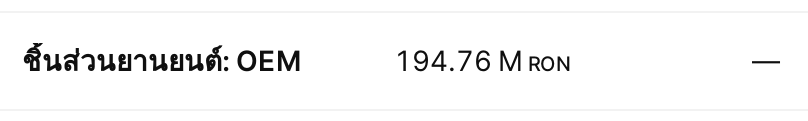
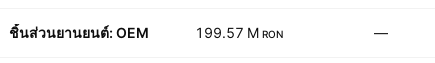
[394,43,570,77] 194.76 M RON -> [195,24,283,41] 199.57 M RON

